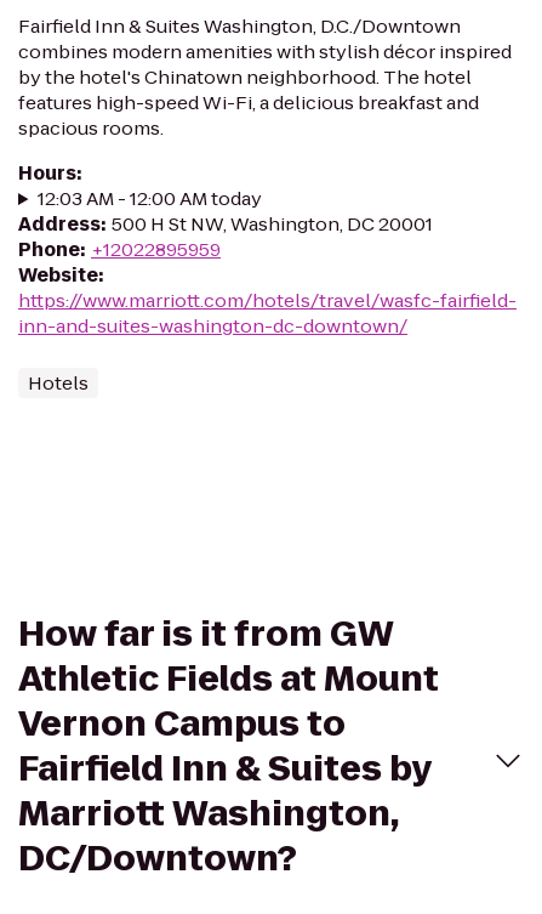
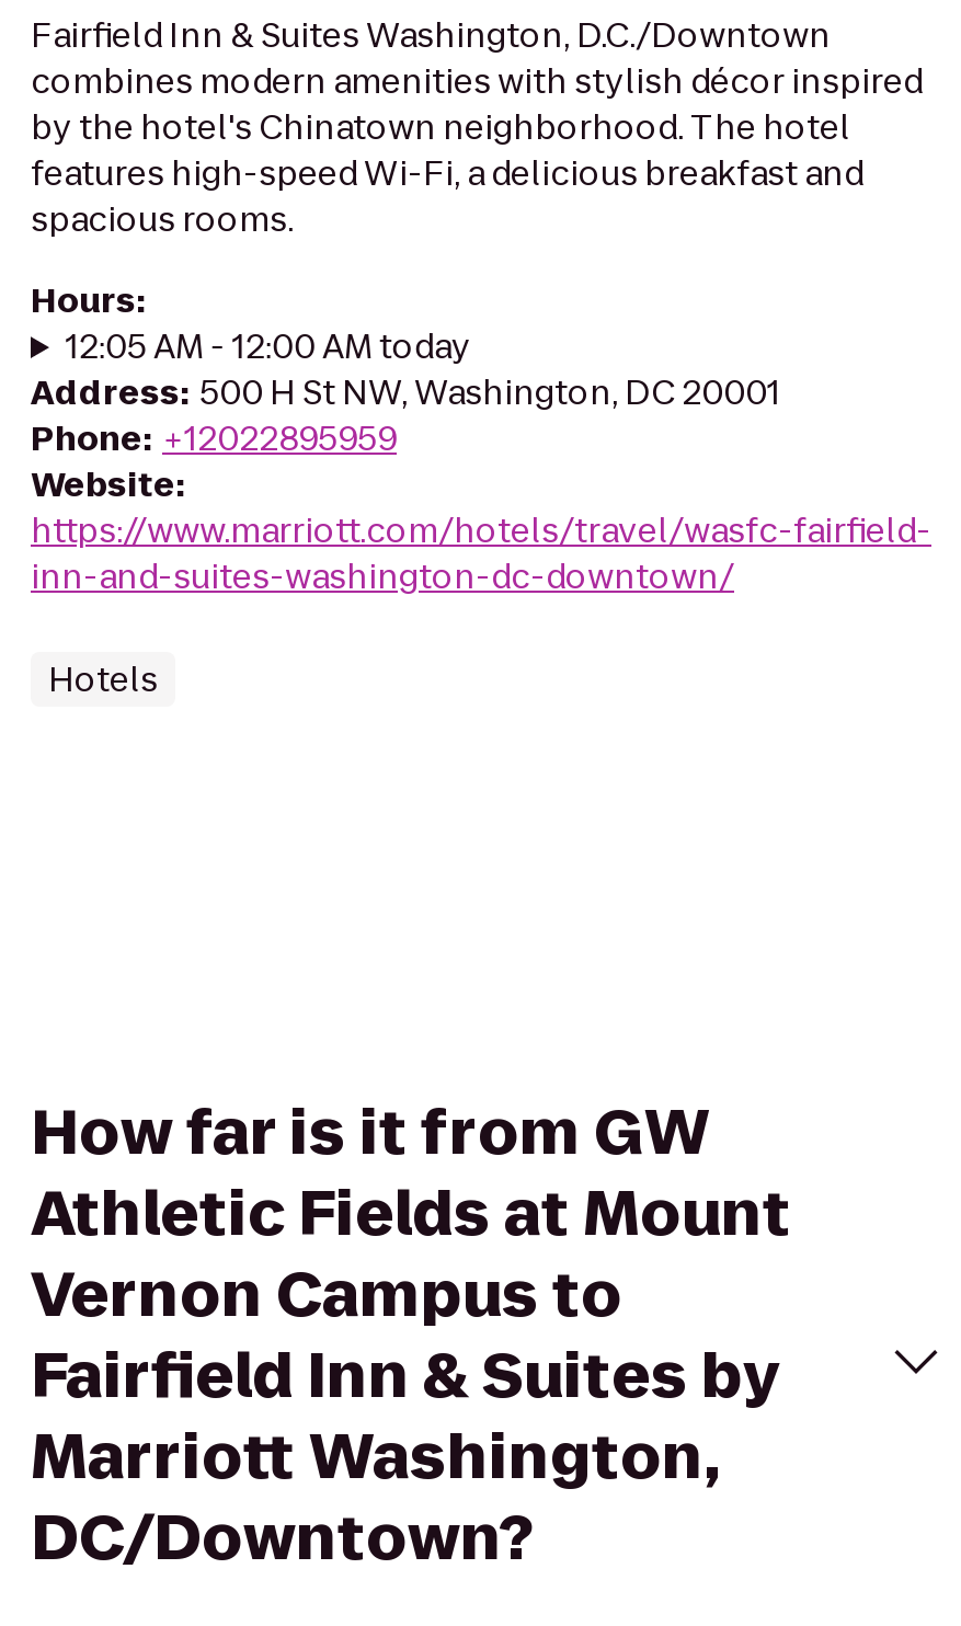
[37,186,262,211] 12:03 AM - 12:00 AM today -> [66,323,471,369] 12:05 AM - 12:00 AM today

